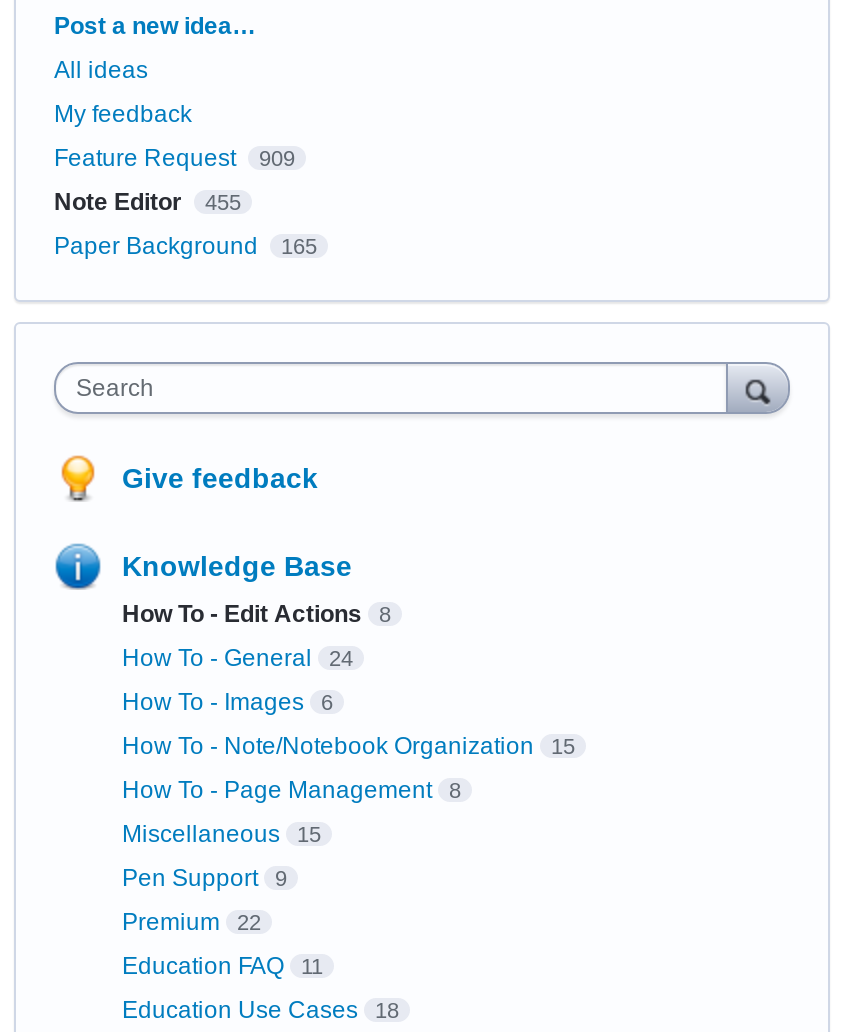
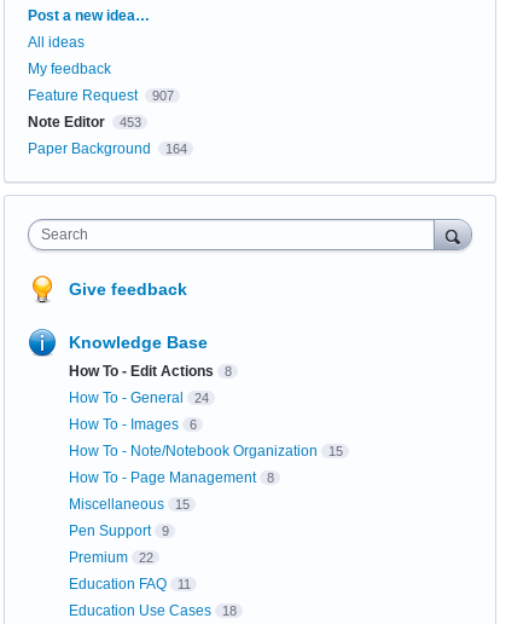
[54,143,295,171] Feature Request 909 -> [28,87,173,104] Feature Request 907
[54,187,241,215] Note Editor 455 -> [28,113,141,130] Note Editor 453
[54,231,317,259] Paper Background 165 -> [28,140,187,157] Paper Background 164

